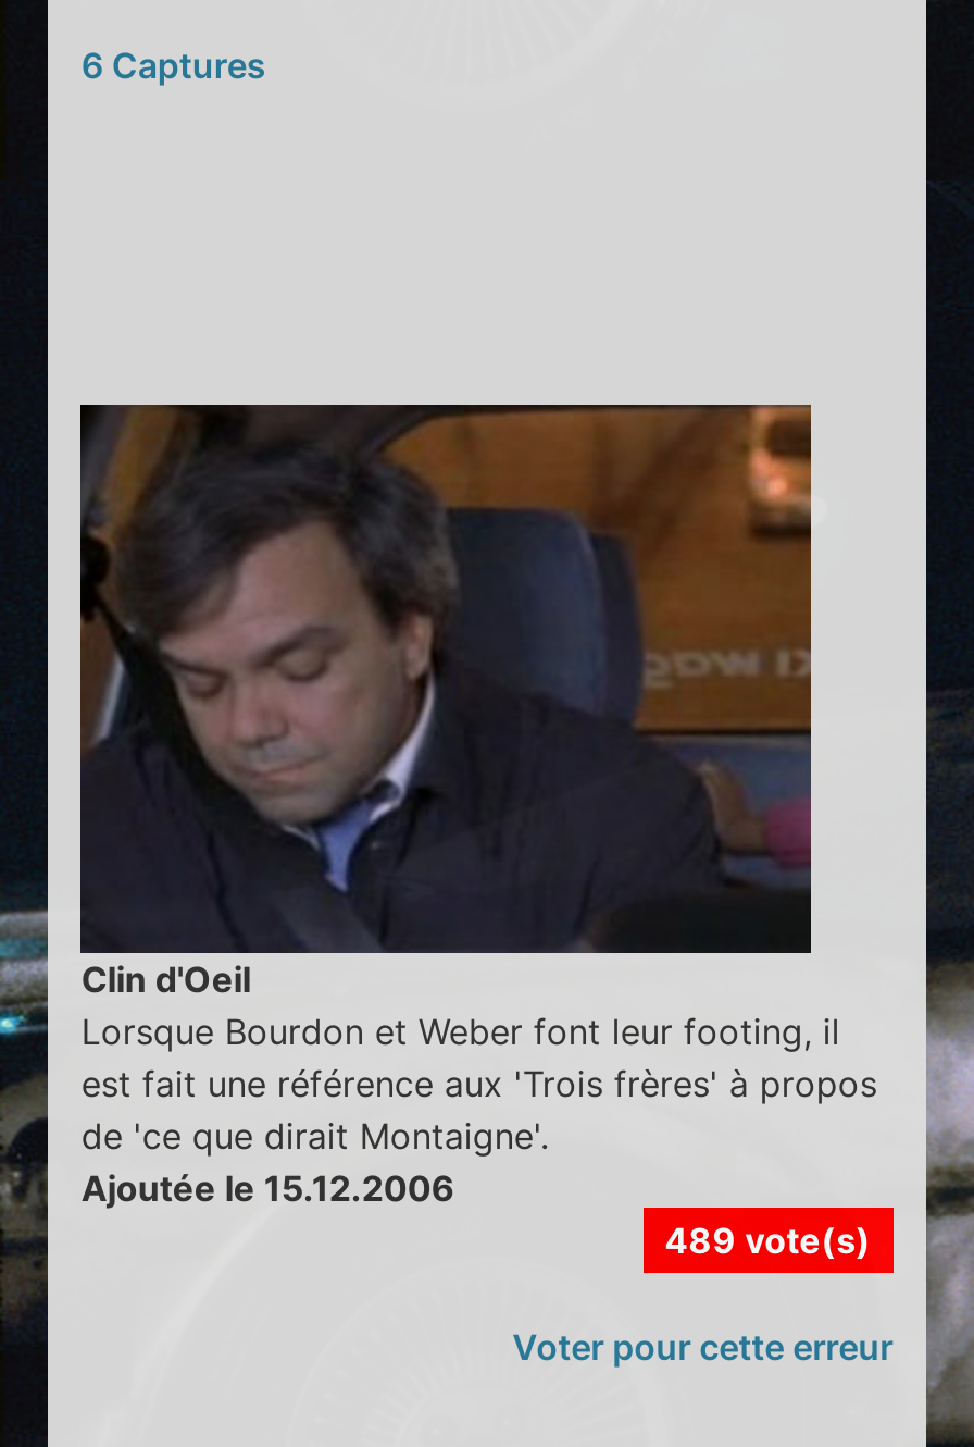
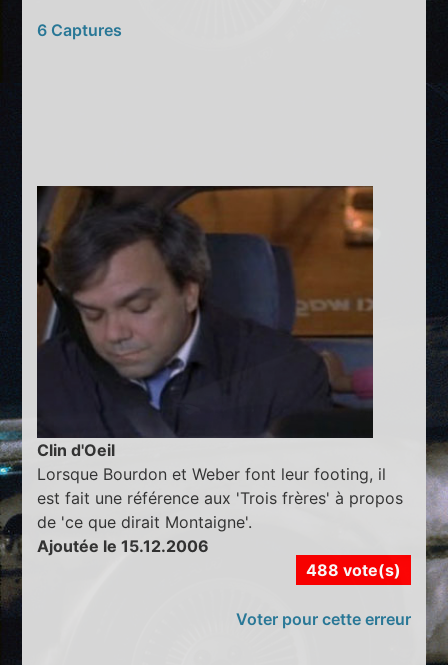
[664,1218,871,1261] 489 vote(s) -> [306,560,401,580] 488 vote(s)

